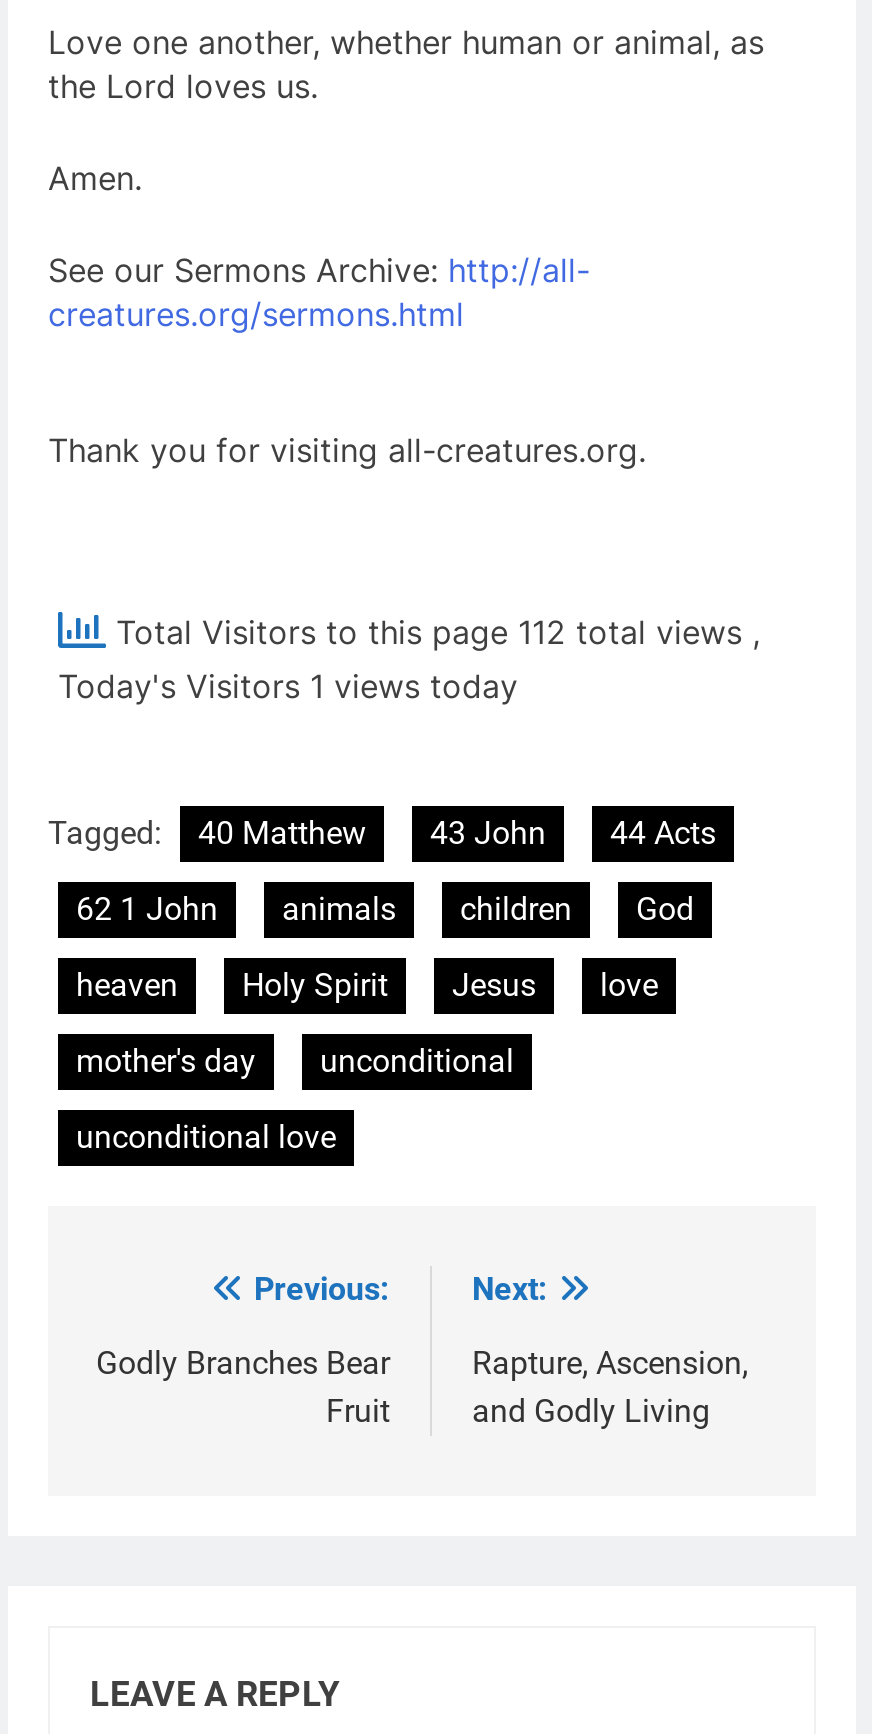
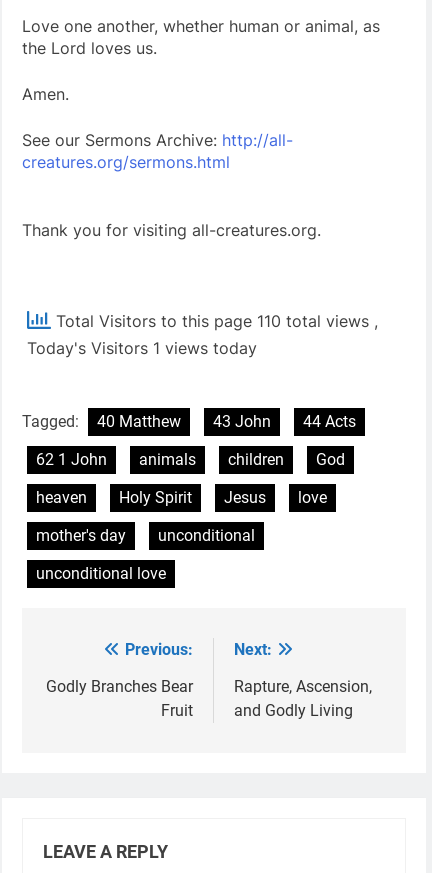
[106,612,760,652] Total Visitors to this page 112 total views, -> [51,311,378,331] Total Visitors to this page 110 total views,

